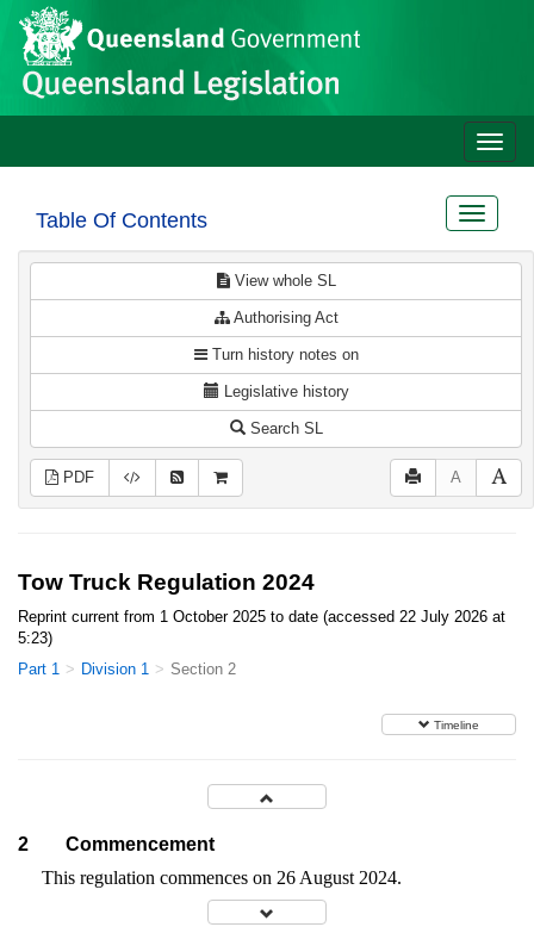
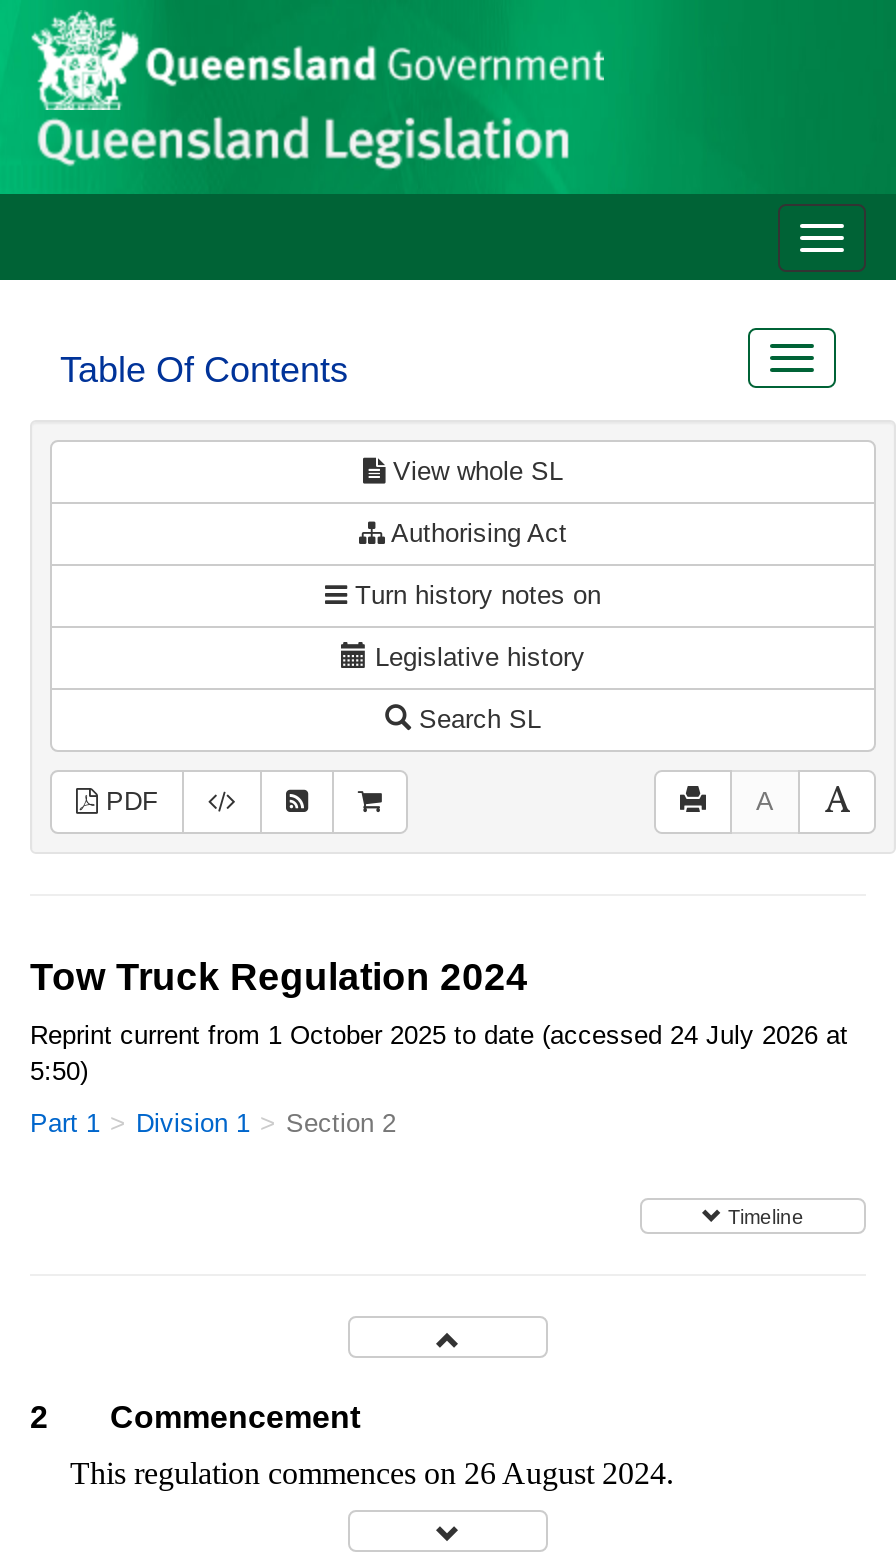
[18,608,505,626] Reprint current from 1 October 2025 to date (accessed 22 July 2026 at -> [30,1020,848,1050] Reprint current from 1 October 2025 to date (accessed 24 July 2026 at
[18,629,52,647] 5:23) -> [30,1056,88,1086] 5:50)

